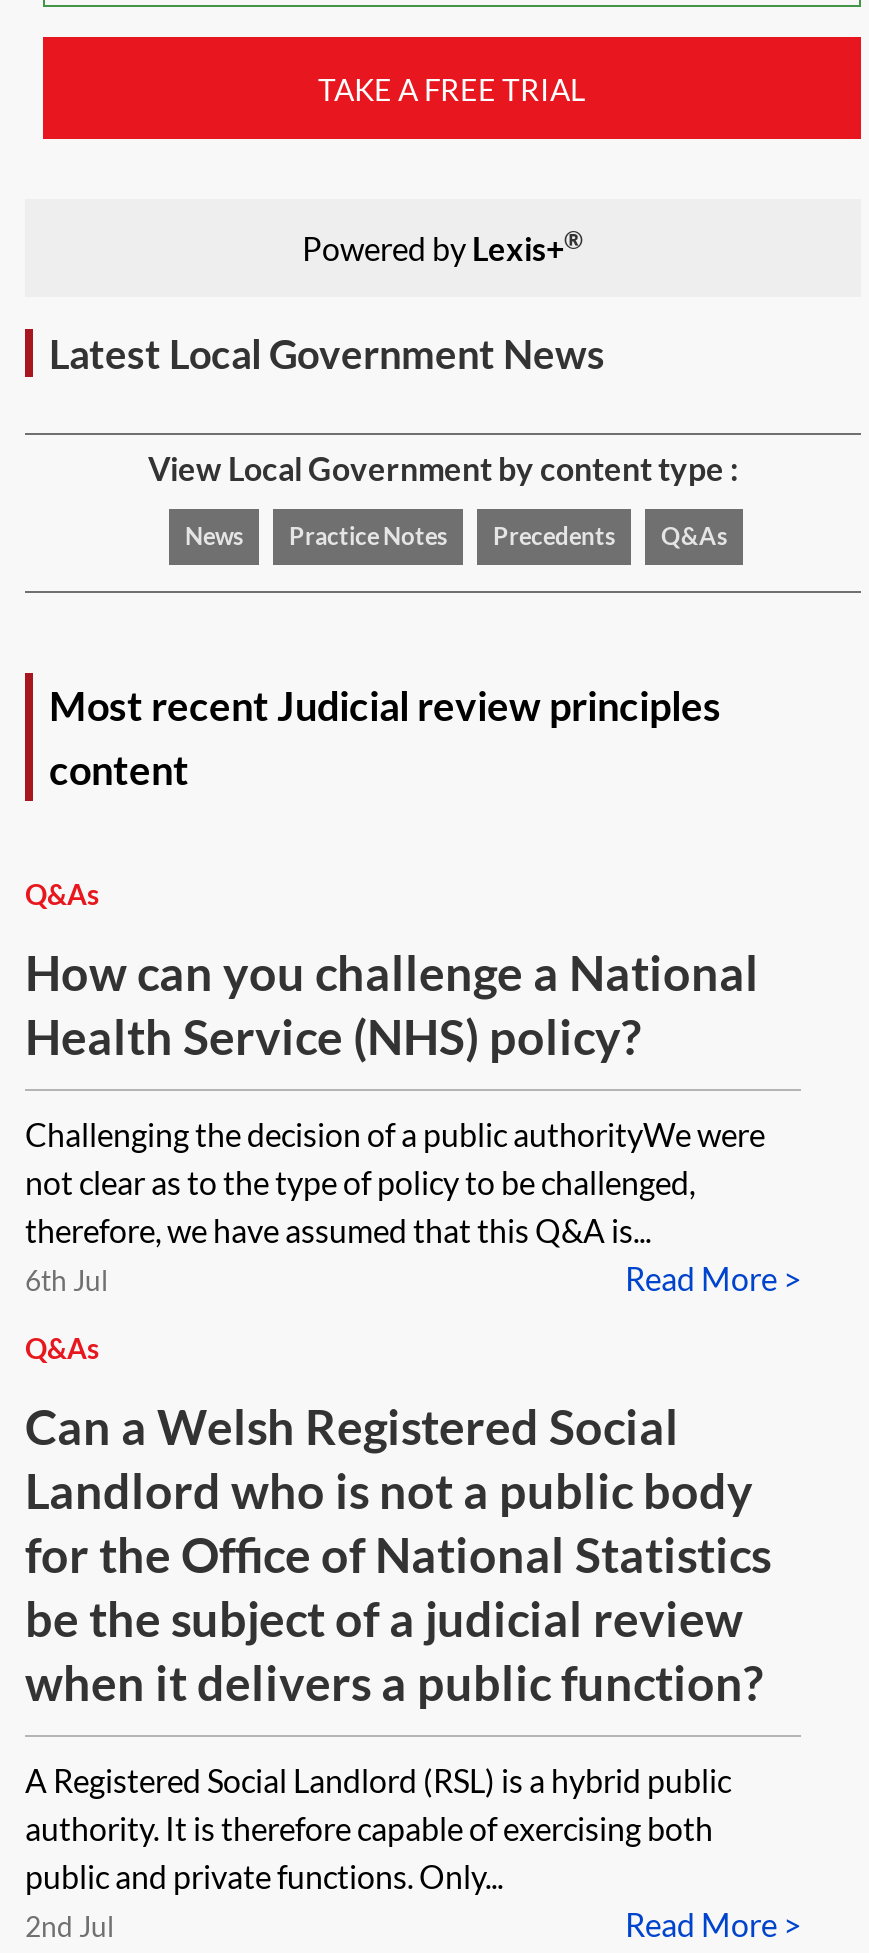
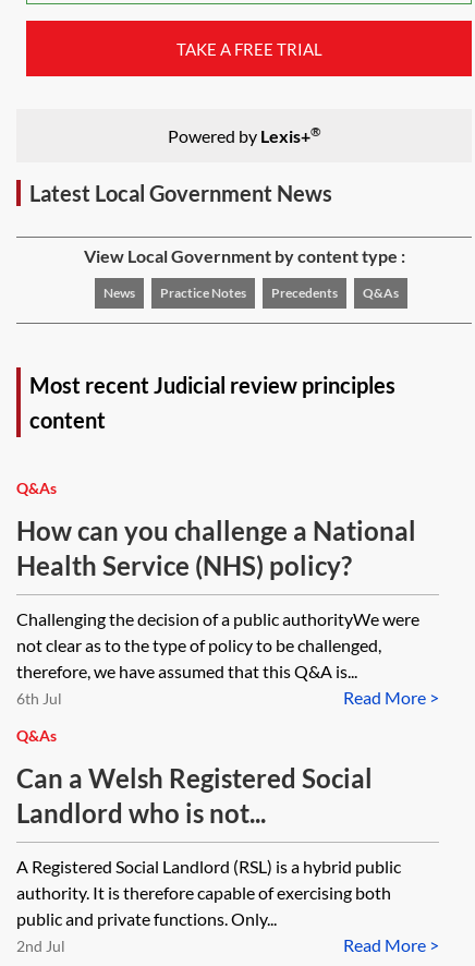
[25,1461,771,1711] Landlord who is not a public body | for the Office of National Statistics | be the subject of a judicial review | when it delivers a public function? -> [16,797,266,829] Landlord who is not...

